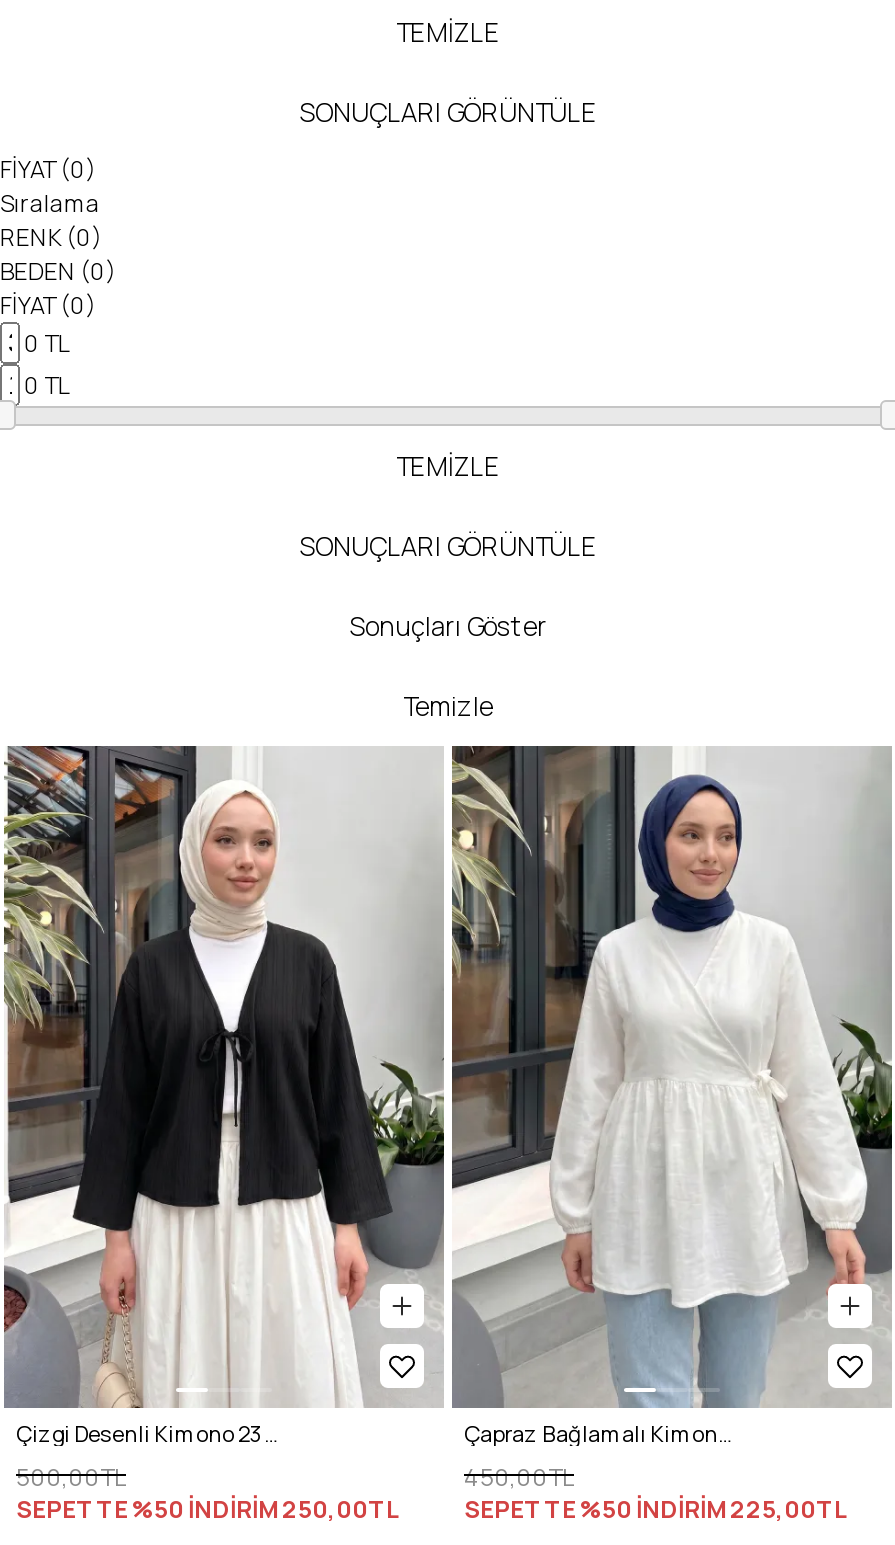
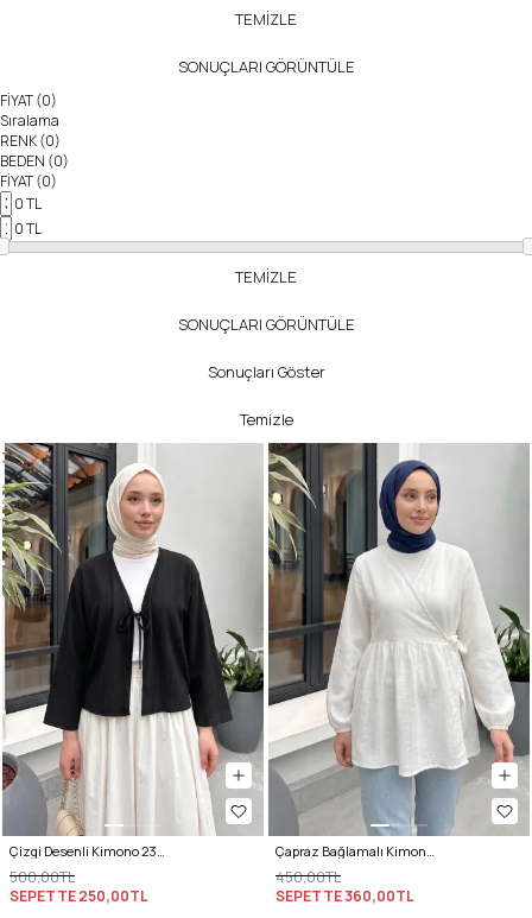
[16,1491,400,1525] SEPETTE %50 İNDİRİM 250,00TL -> [9,885,148,906] SEPETTE 250,00TL
[464,1491,848,1525] SEPETTE %50 İNDİRİM 225,00TL -> [275,885,414,906] SEPETTE 360,00TL

